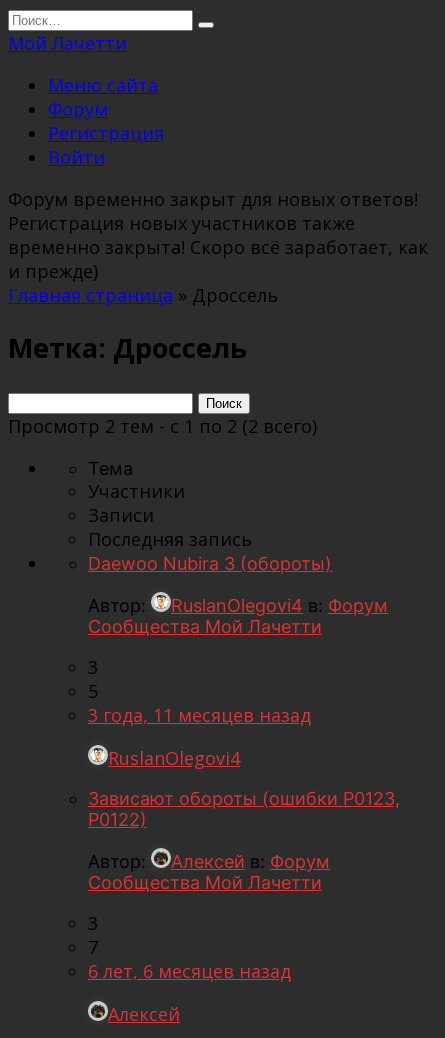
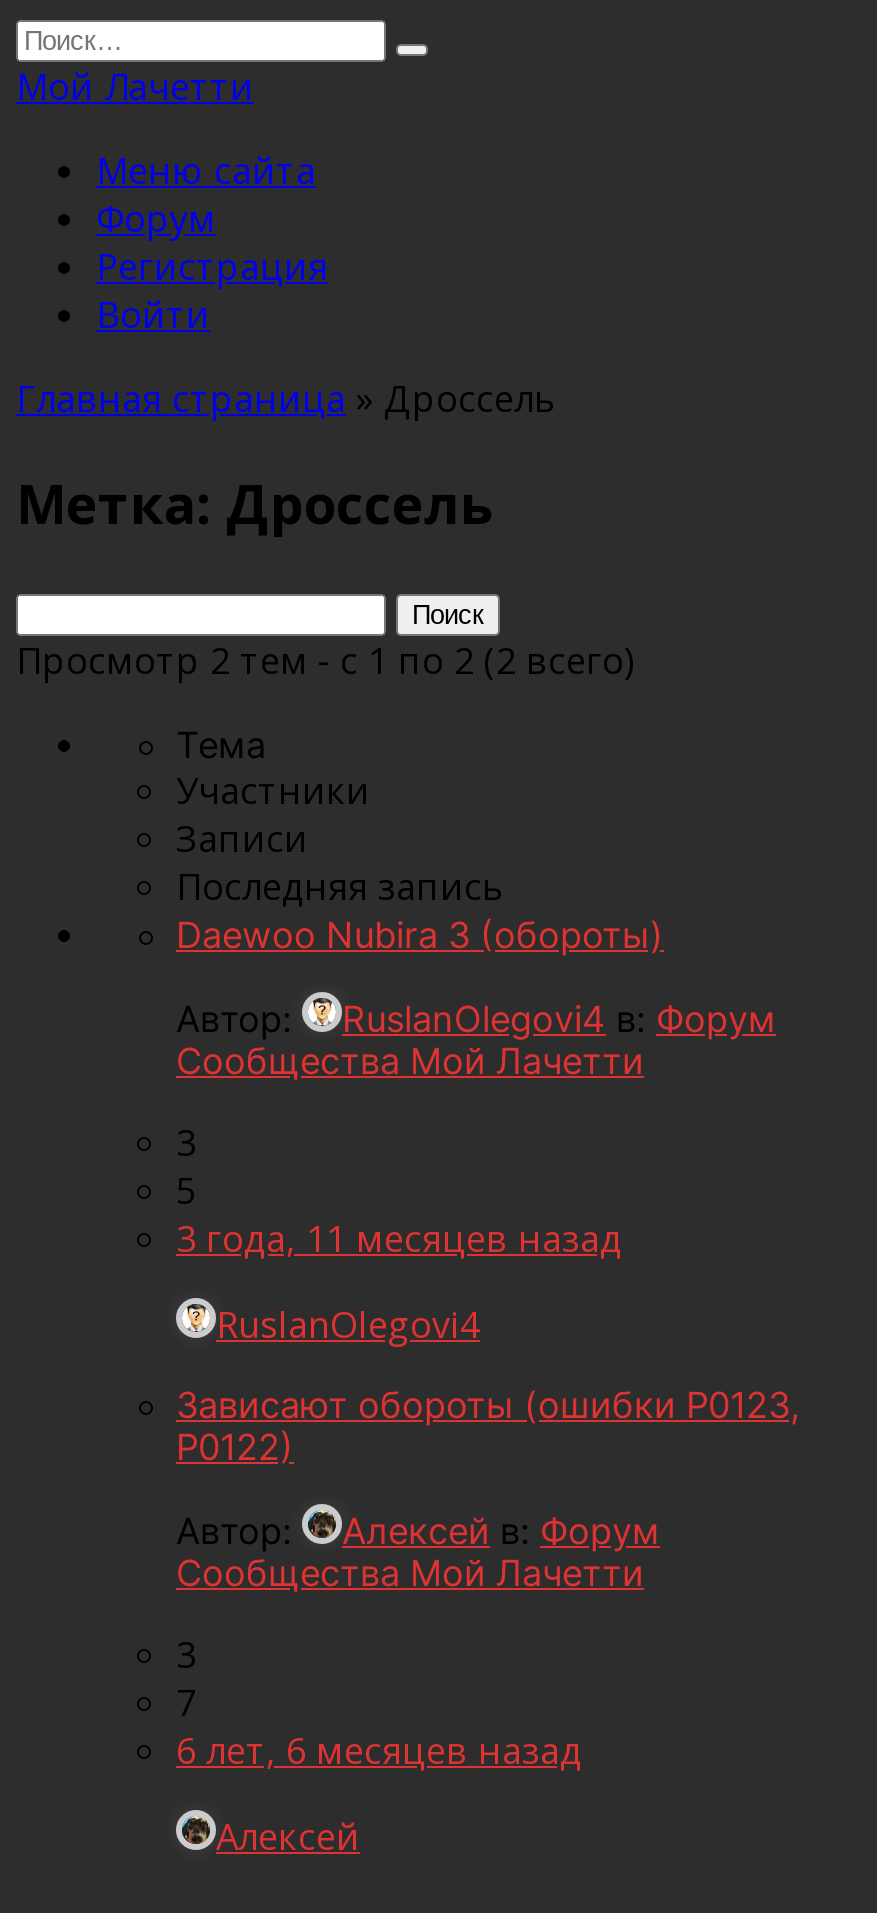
[8,187,428,283] Форум временно закрыт для новых ответов! | Регистрация новых участников также | временно закрыта! Скоро всё заработает, как | и прежде) -> none

